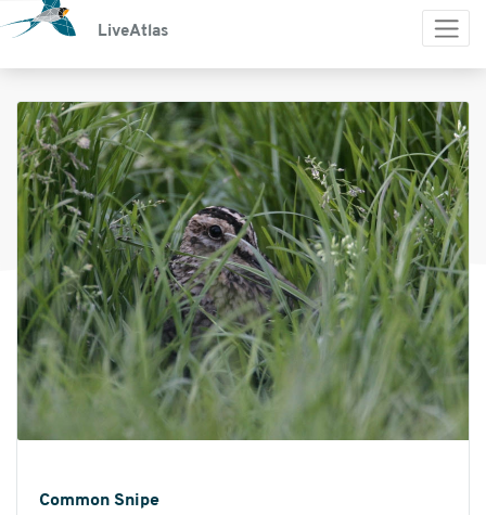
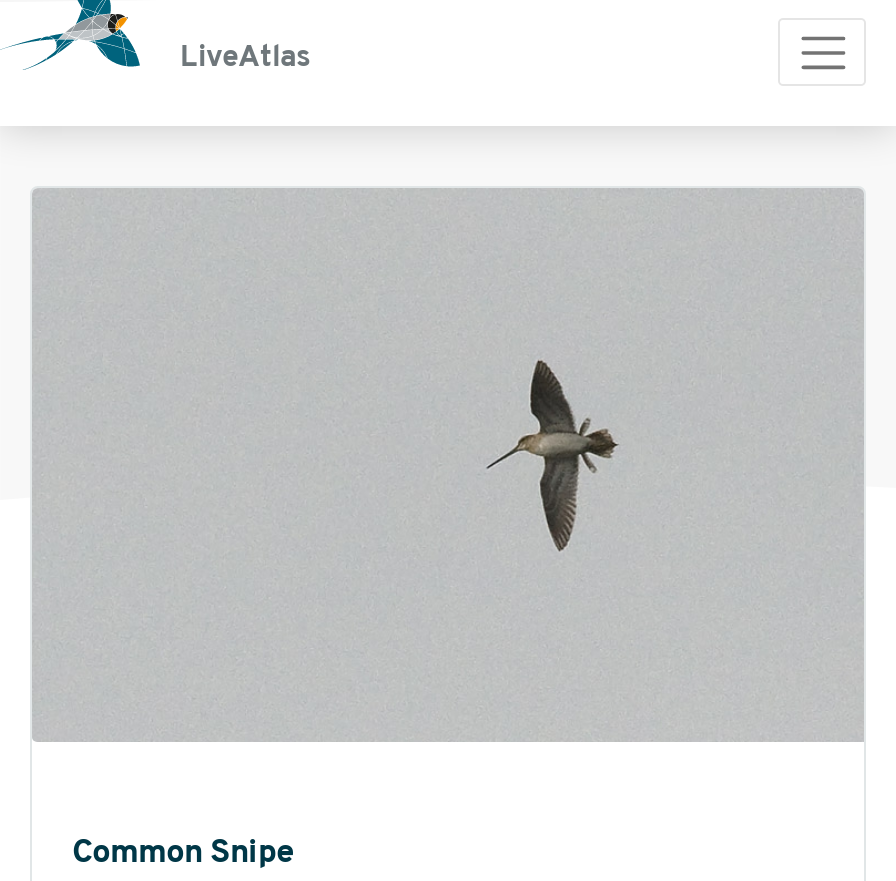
[16,101,469,440] [image] -> none

